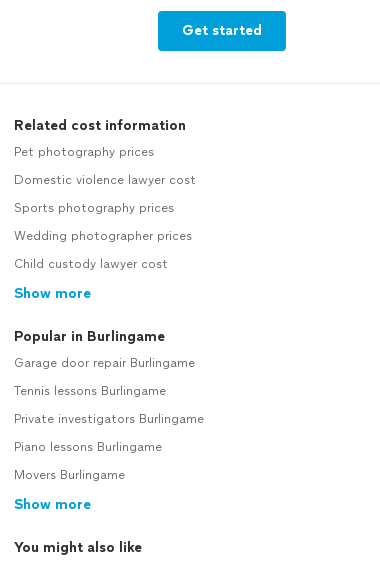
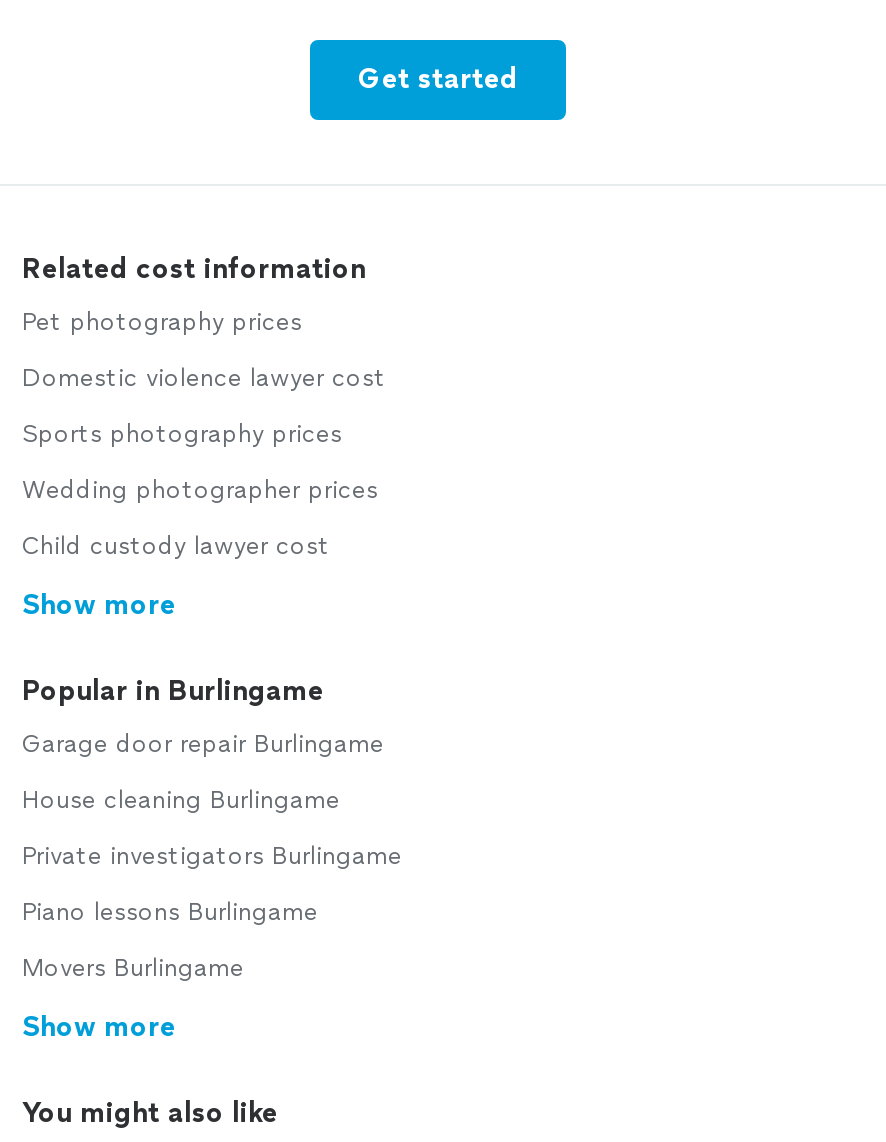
[14,384,166,398] Tennis lessons Burlingame -> [22,786,340,814] House cleaning Burlingame

